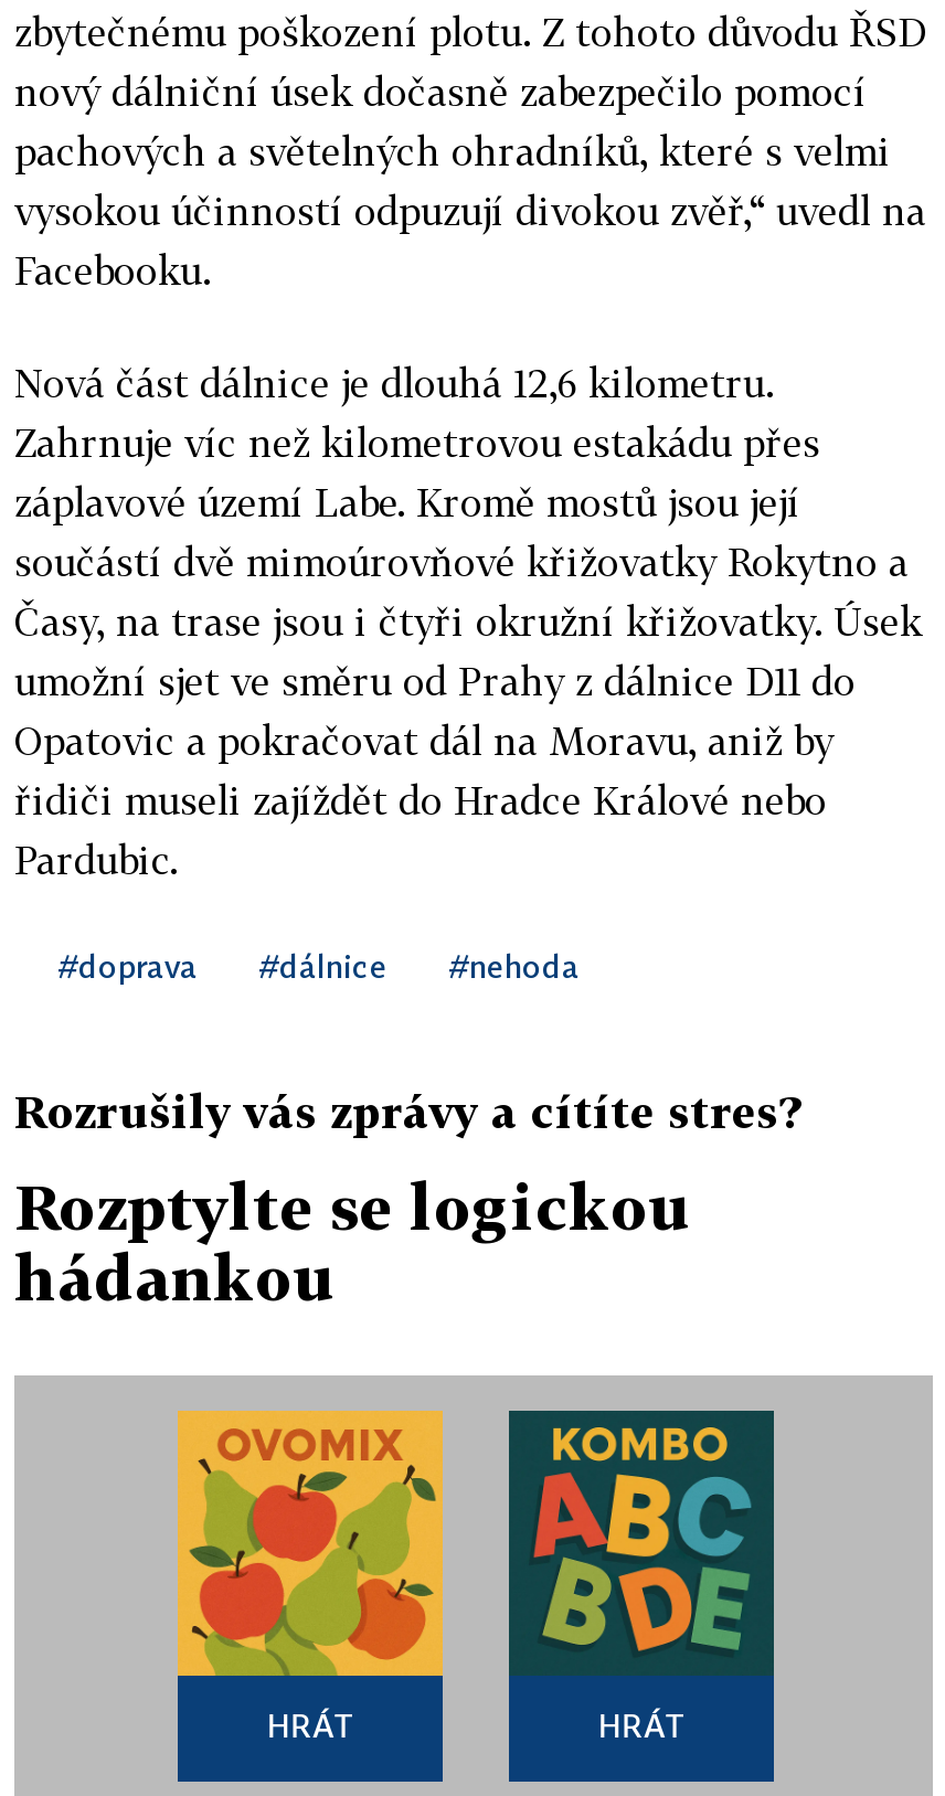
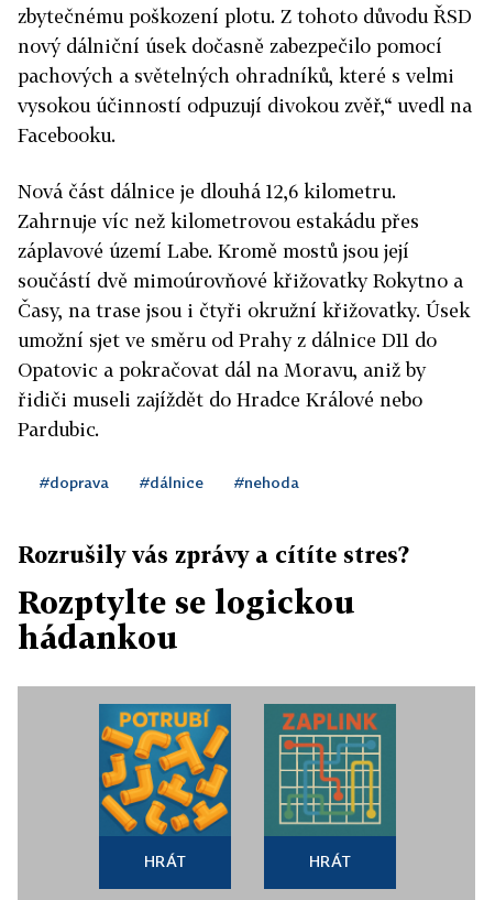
[176,1409,445,1678] [image] -> [98,703,232,836] [image]
[511,1413,772,1676] [image] -> [264,704,396,836] [image]

